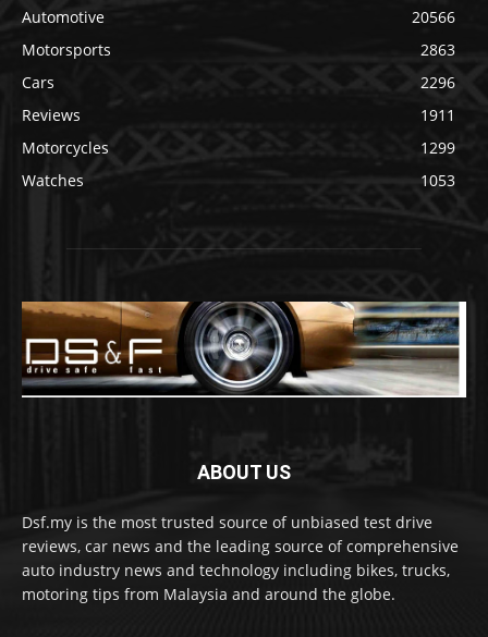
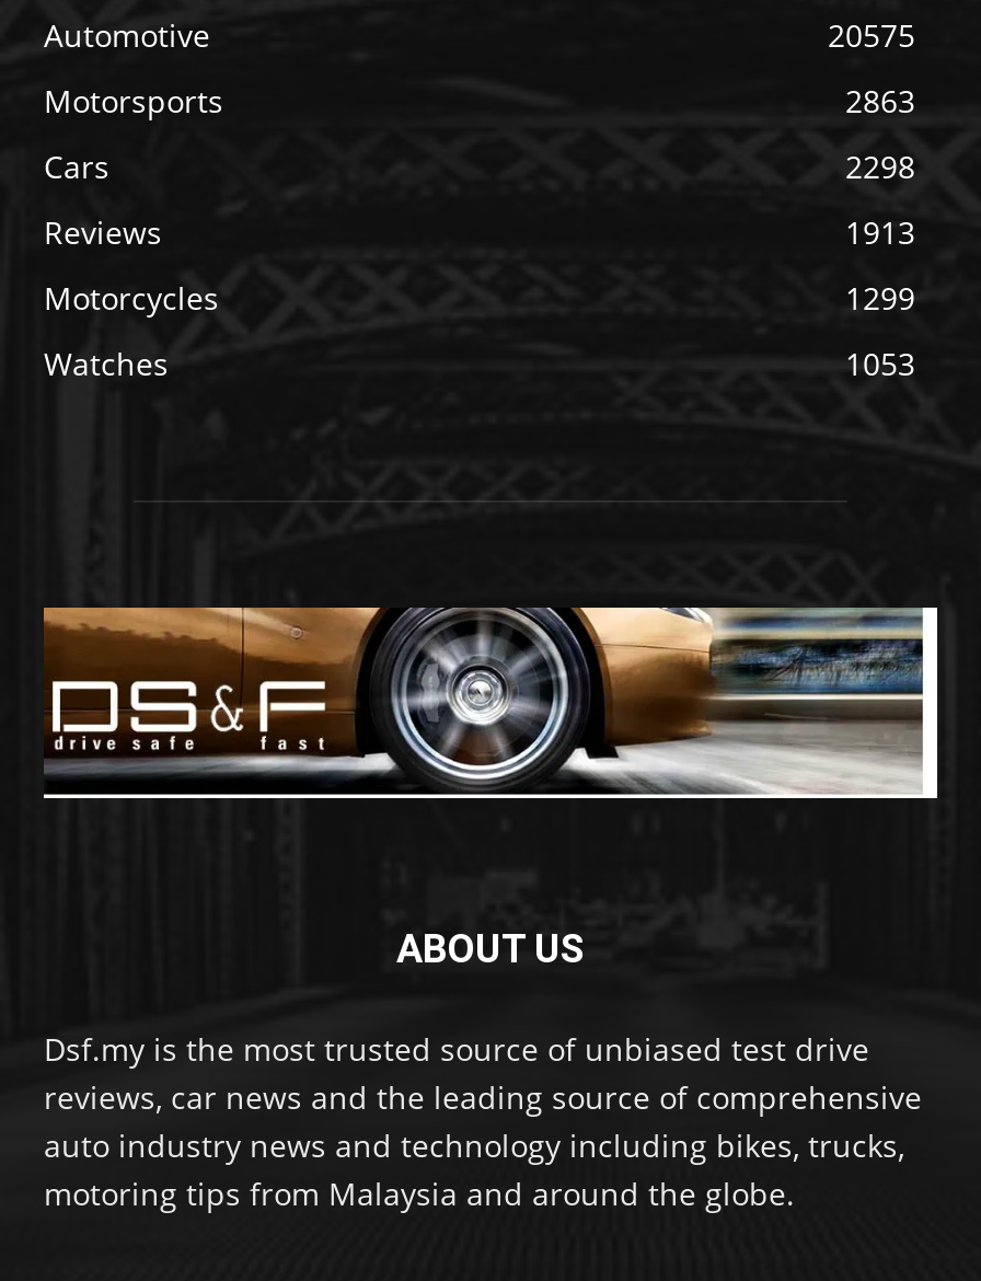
[412,7,455,27] 20566 -> [828,14,915,55] 20575
[420,72,455,93] 2296 -> [845,145,915,187] 2298
[420,105,455,125] 1911 -> [845,211,915,252] 1913

